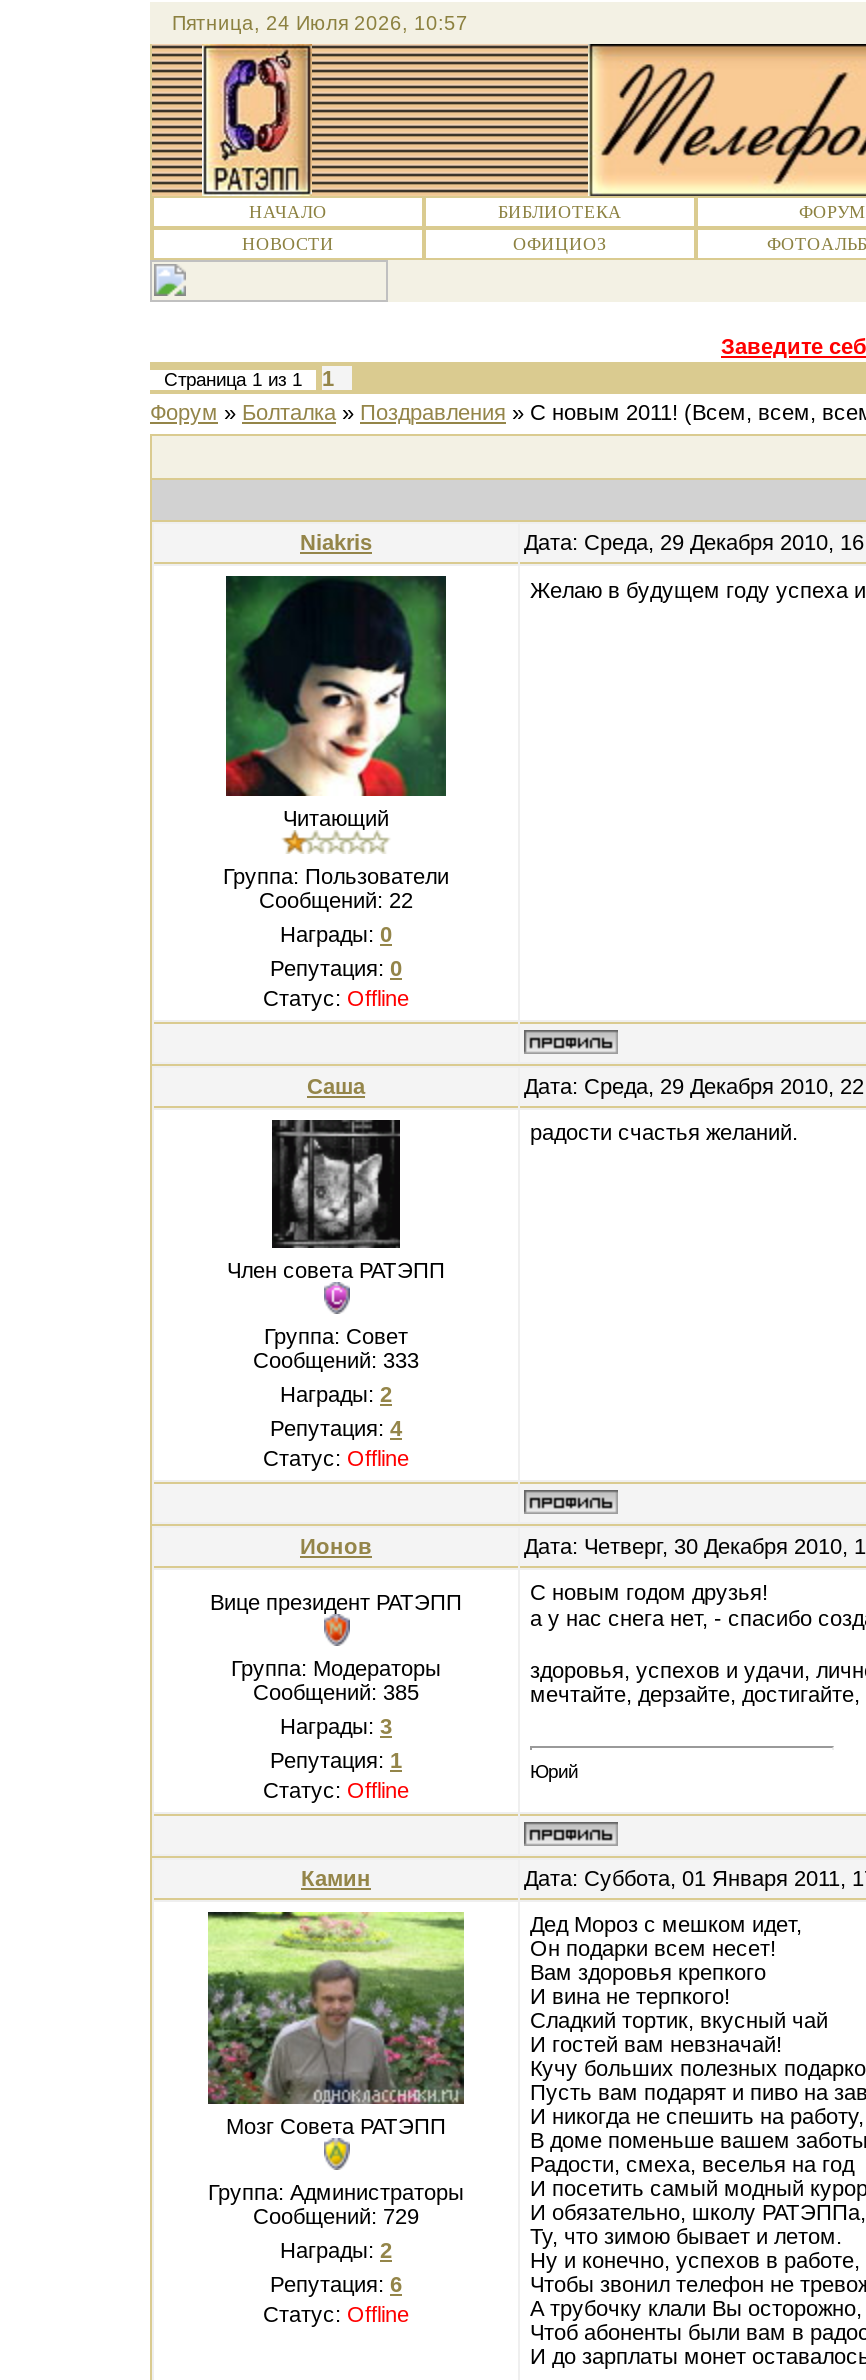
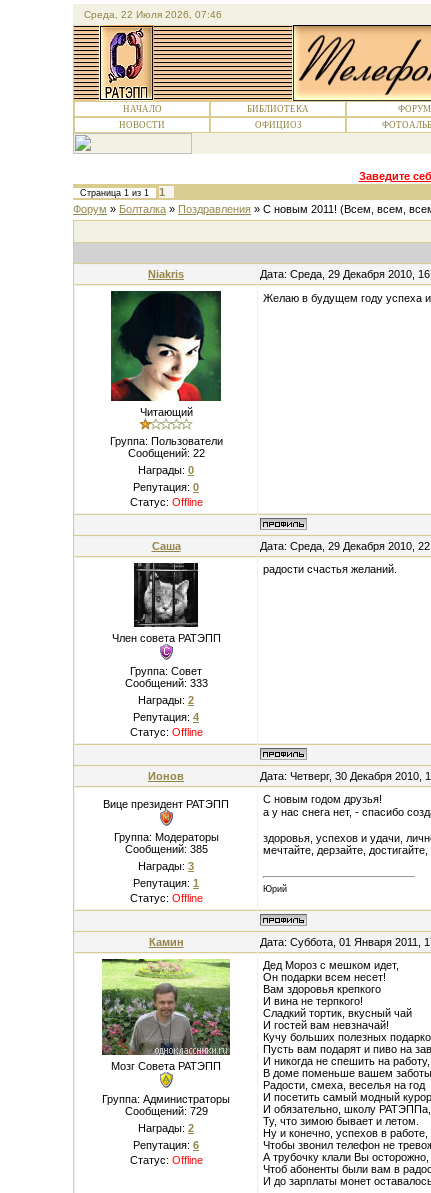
[172,12,468,34] Пятница, 24 Июля 2026, 10:57 -> [84,9,222,20] Среда, 22 Июля 2026, 07:46

